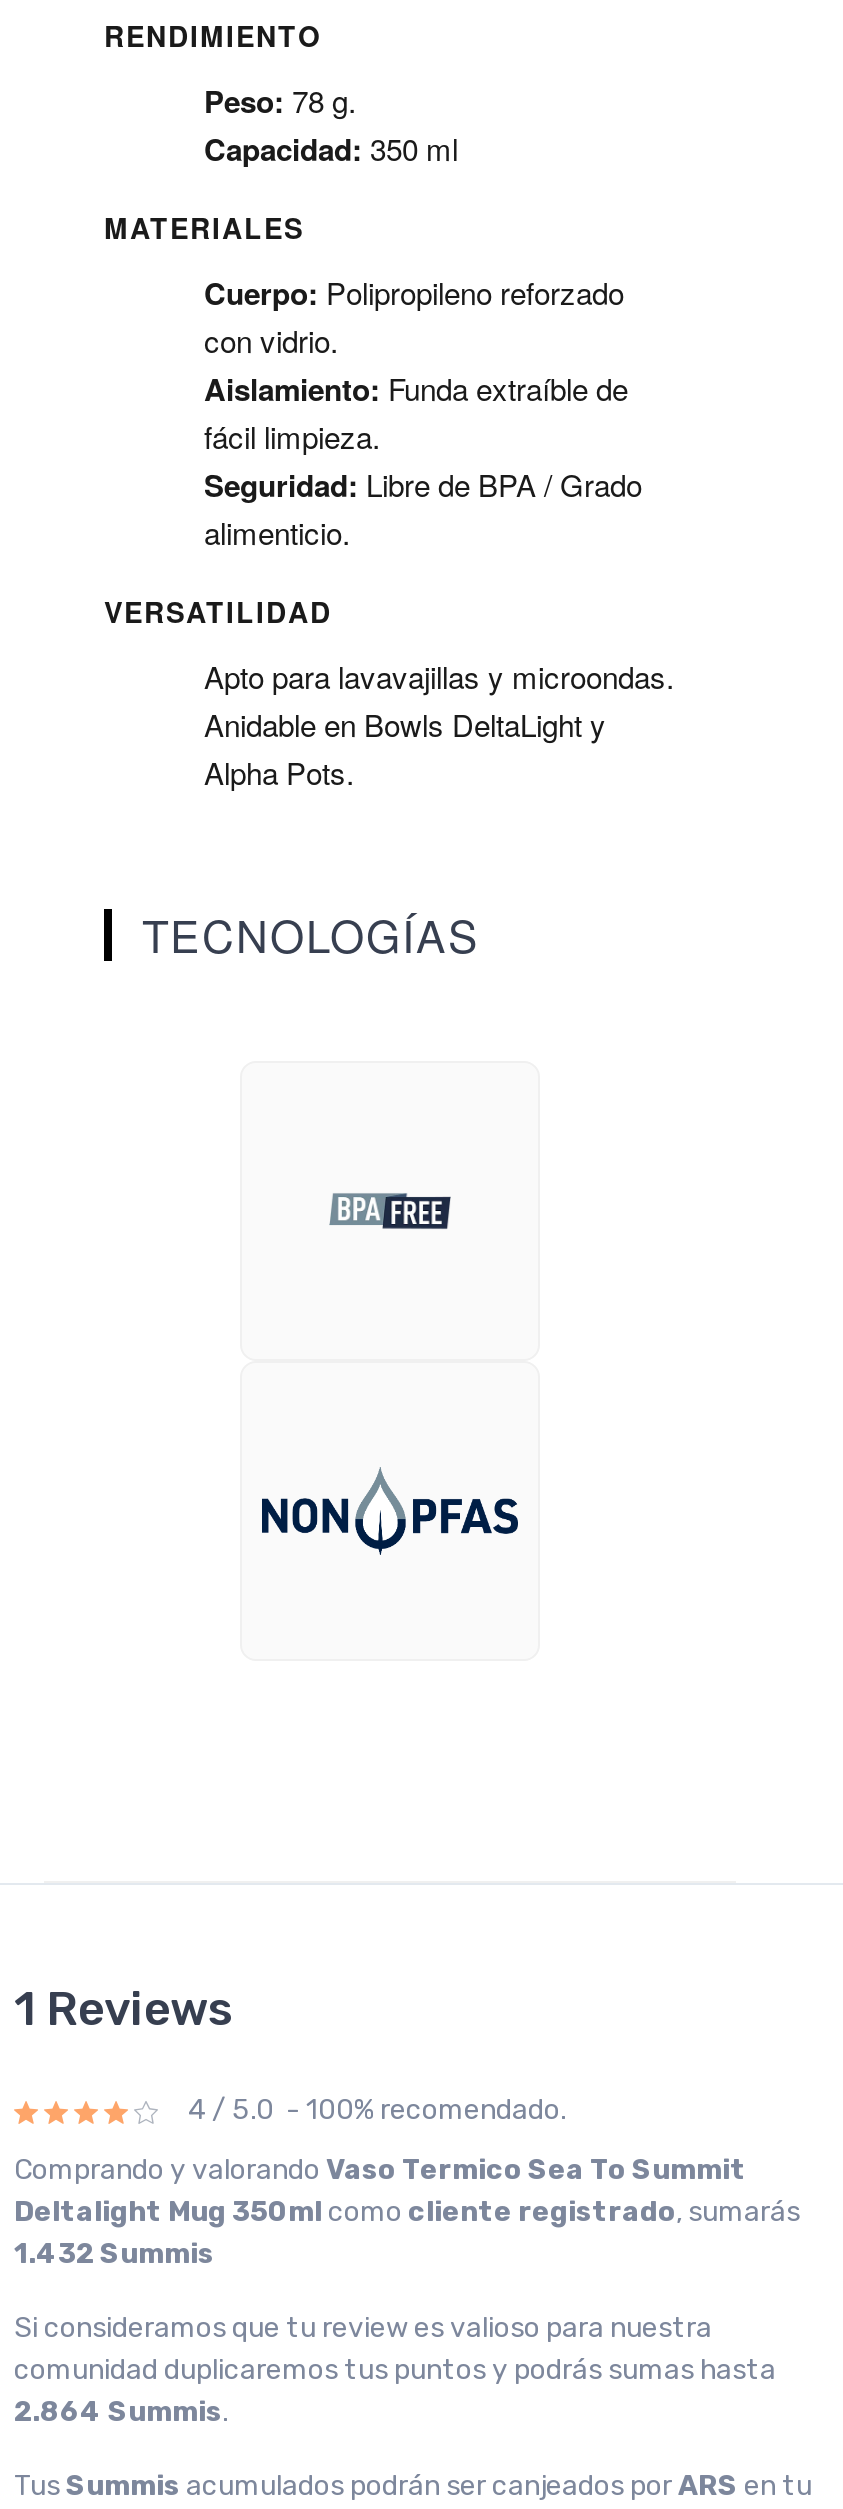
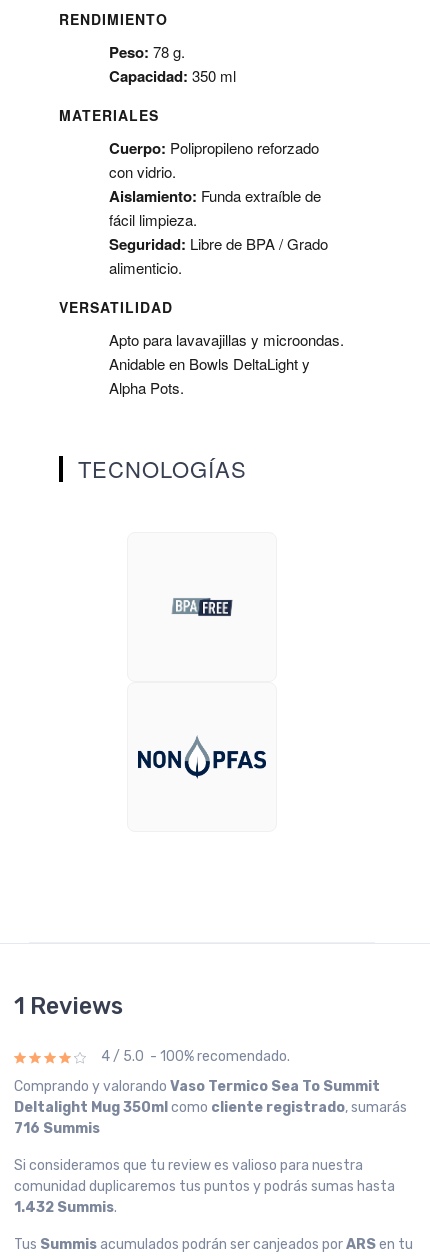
[14,2237,214,2271] 1.432 Summis -> [14,1120,100,1137] 716 Summis
[14,2395,228,2429] 2.864 Summis. -> [14,1199,117,1216] 1.432 Summis.

